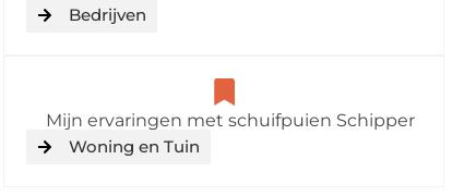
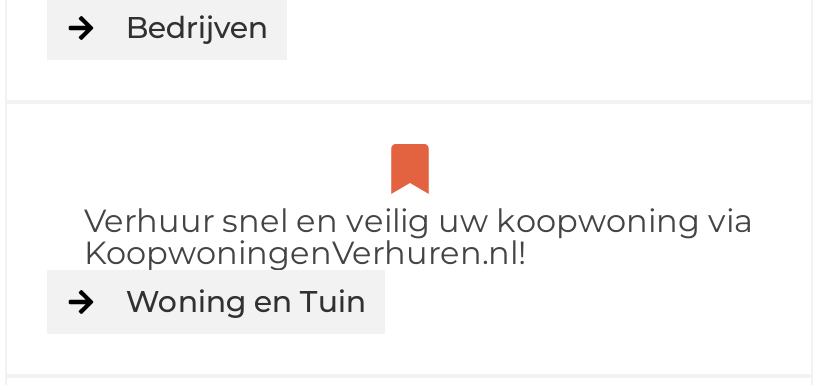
[46,110,415,131] Mijn ervaringen met schuifpuien Schipper -> [84,202,752,272] Verhuur snel en veilig uw koopwoning via | KoopwoningenVerhuren.nl!

